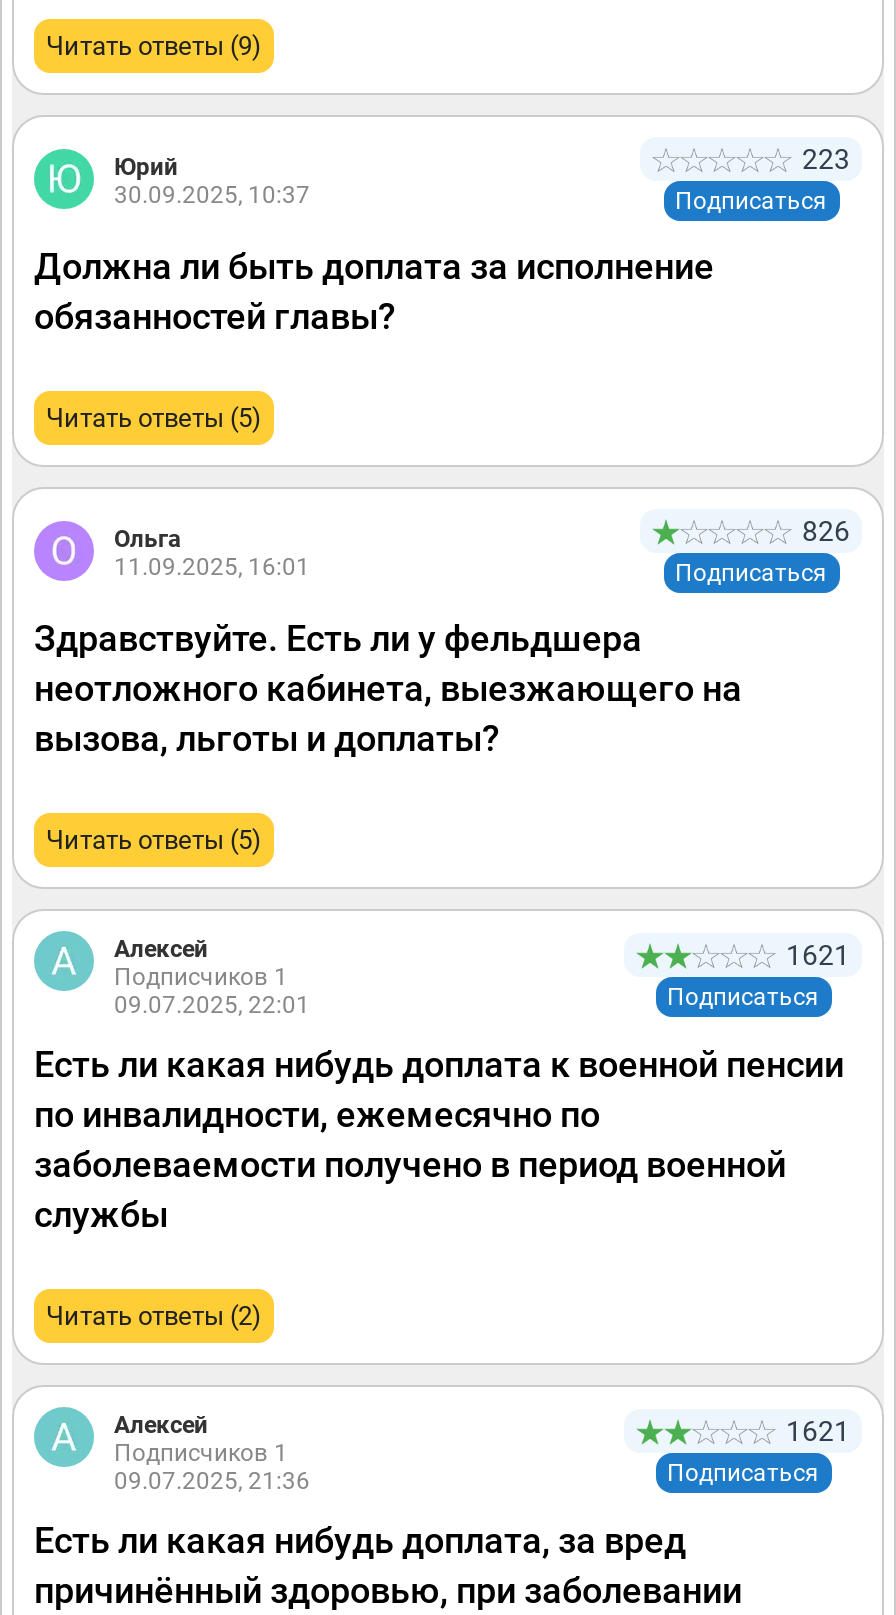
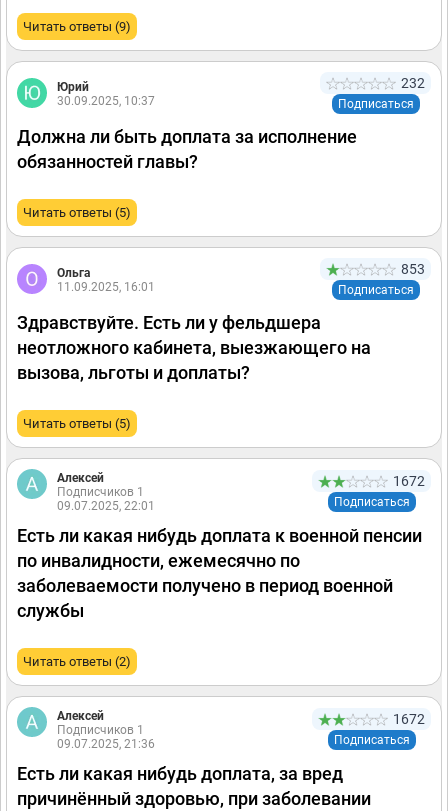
[802,143,850,175] 223 -> [401,75,425,91] 232
[802,515,850,547] 826 -> [401,261,425,277] 853
[786,939,850,971] 1621 -> [393,473,425,489] 1672
[786,1415,850,1447] 1621 -> [393,711,425,727] 1672

